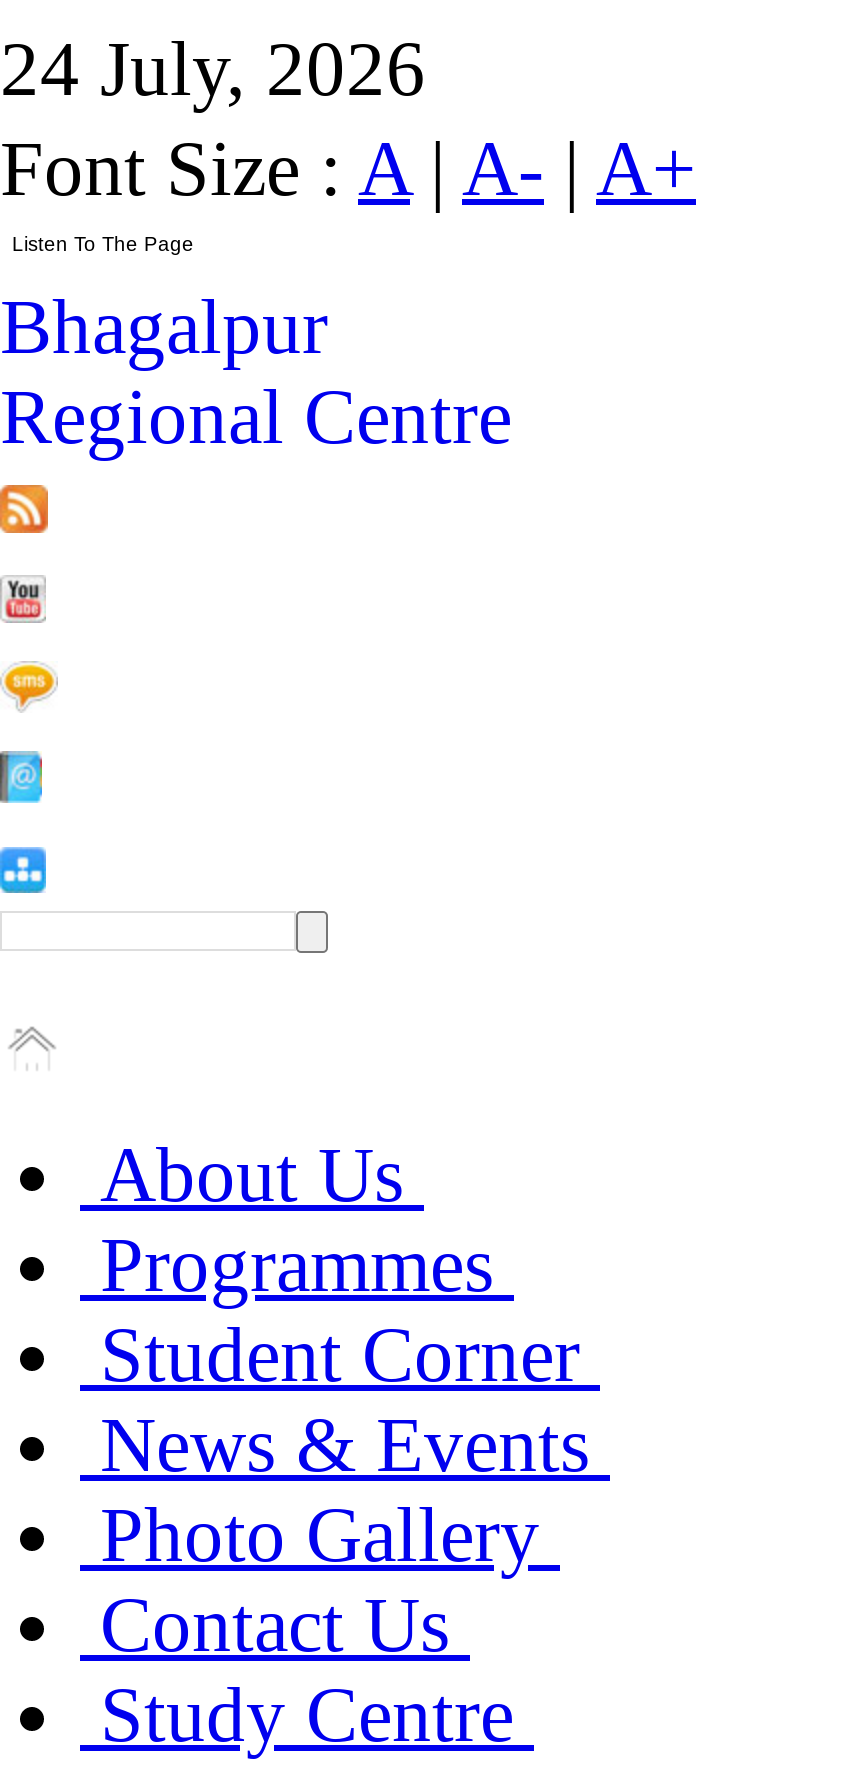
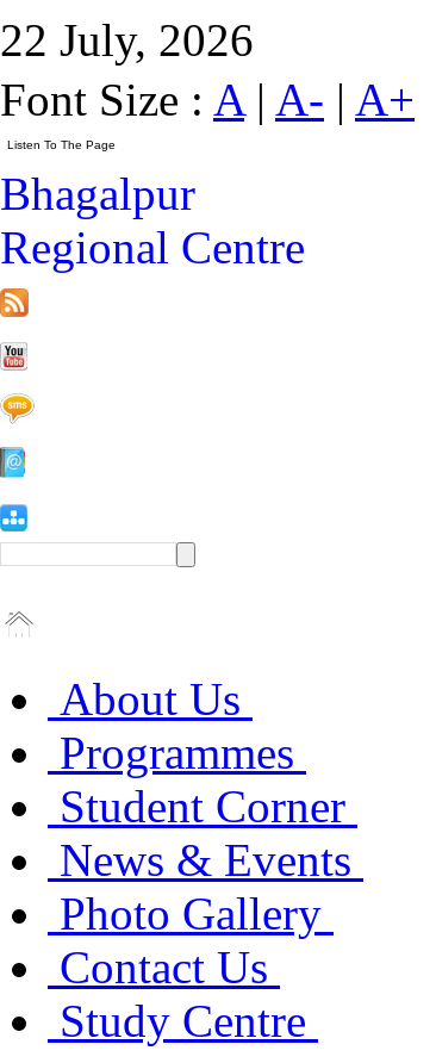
[0,25,426,111] 24 July, 2026 -> [0,14,254,66] 22 July, 2026

